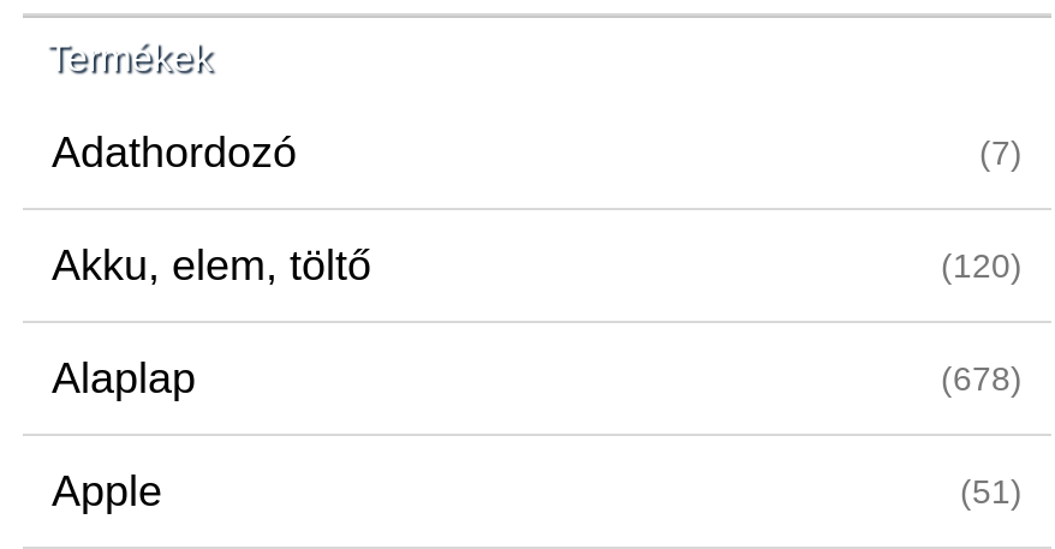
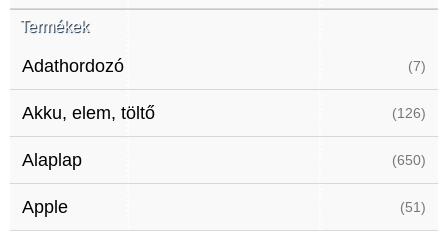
[941,246,1023,285] (120) -> [392,105,426,121] (126)
[941,359,1023,398] (678) -> [392,152,426,168] (650)

